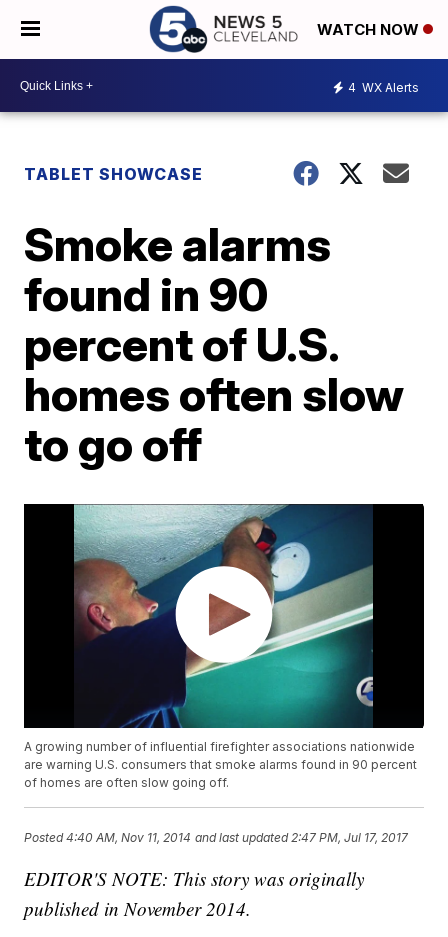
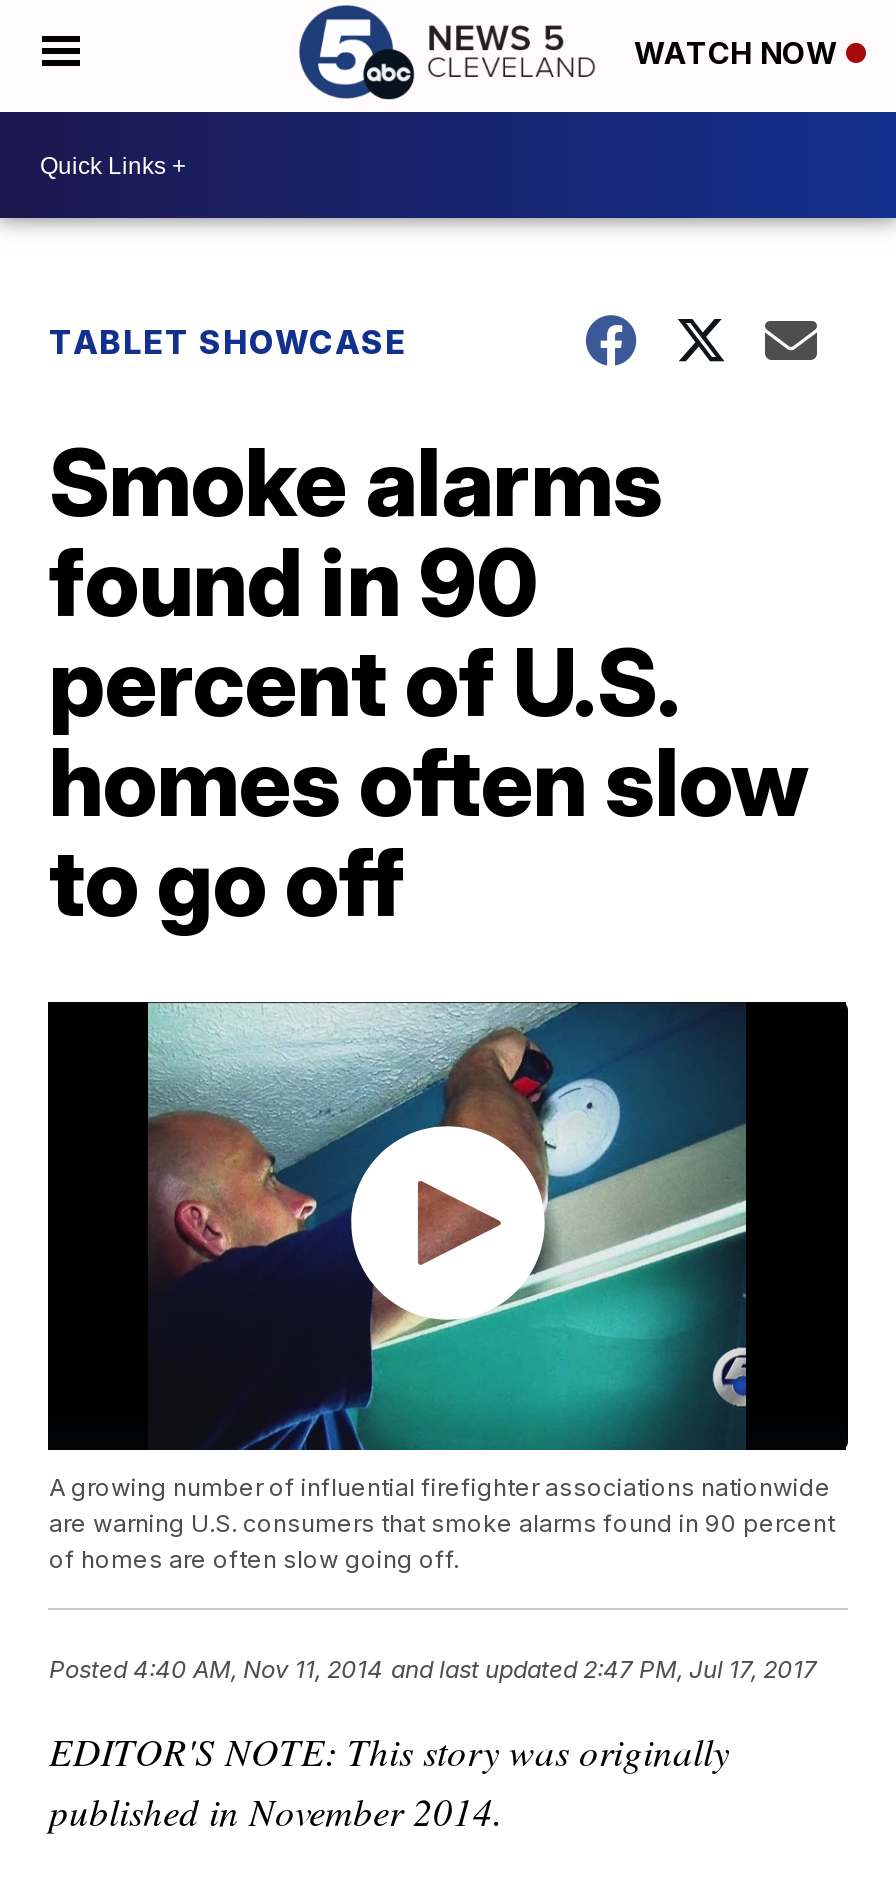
[348,79,419,94] 4 WX Alerts -> none

